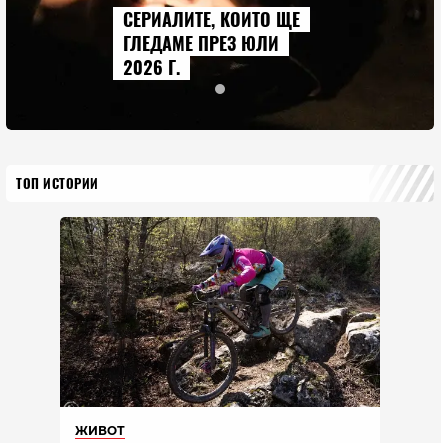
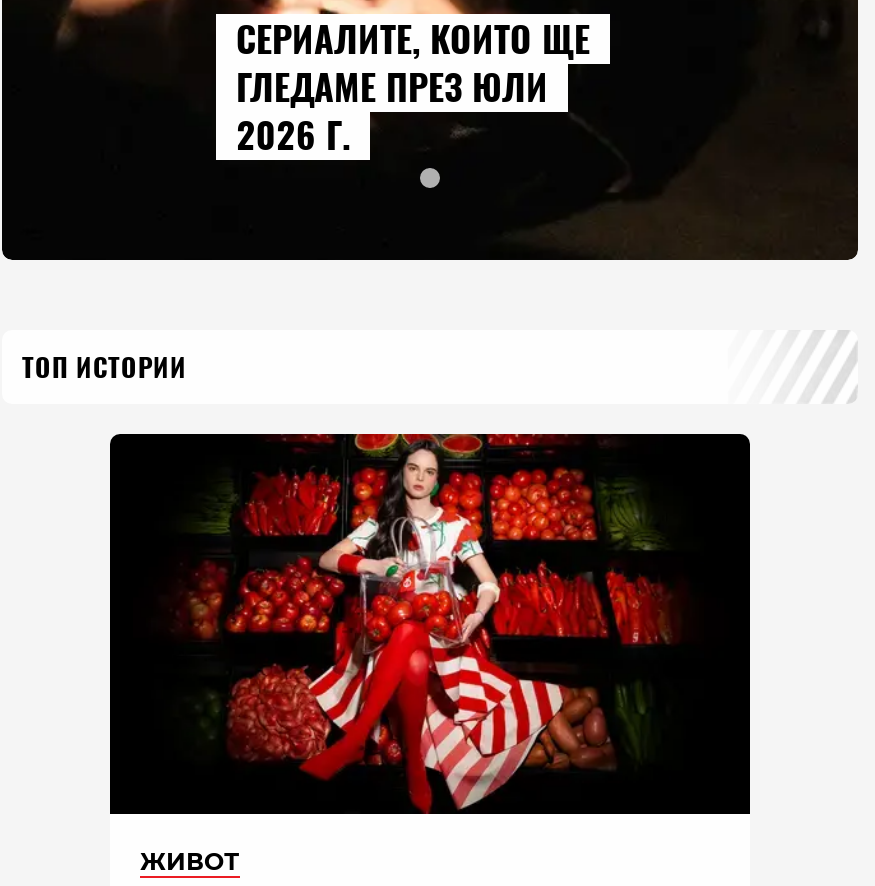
[60,216,381,408] [image] -> [112,432,752,816] [image]

